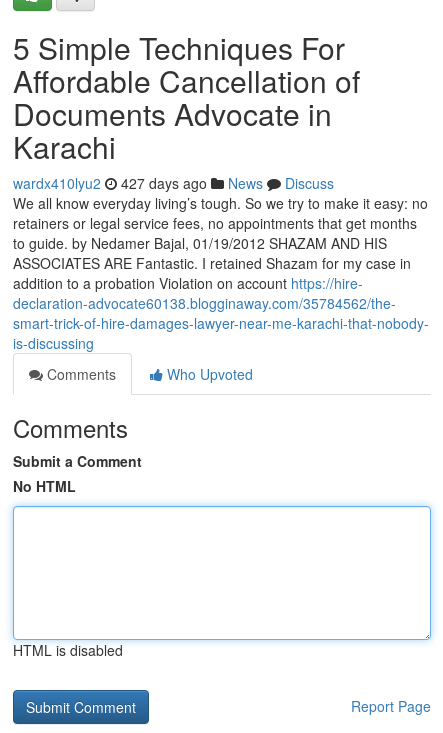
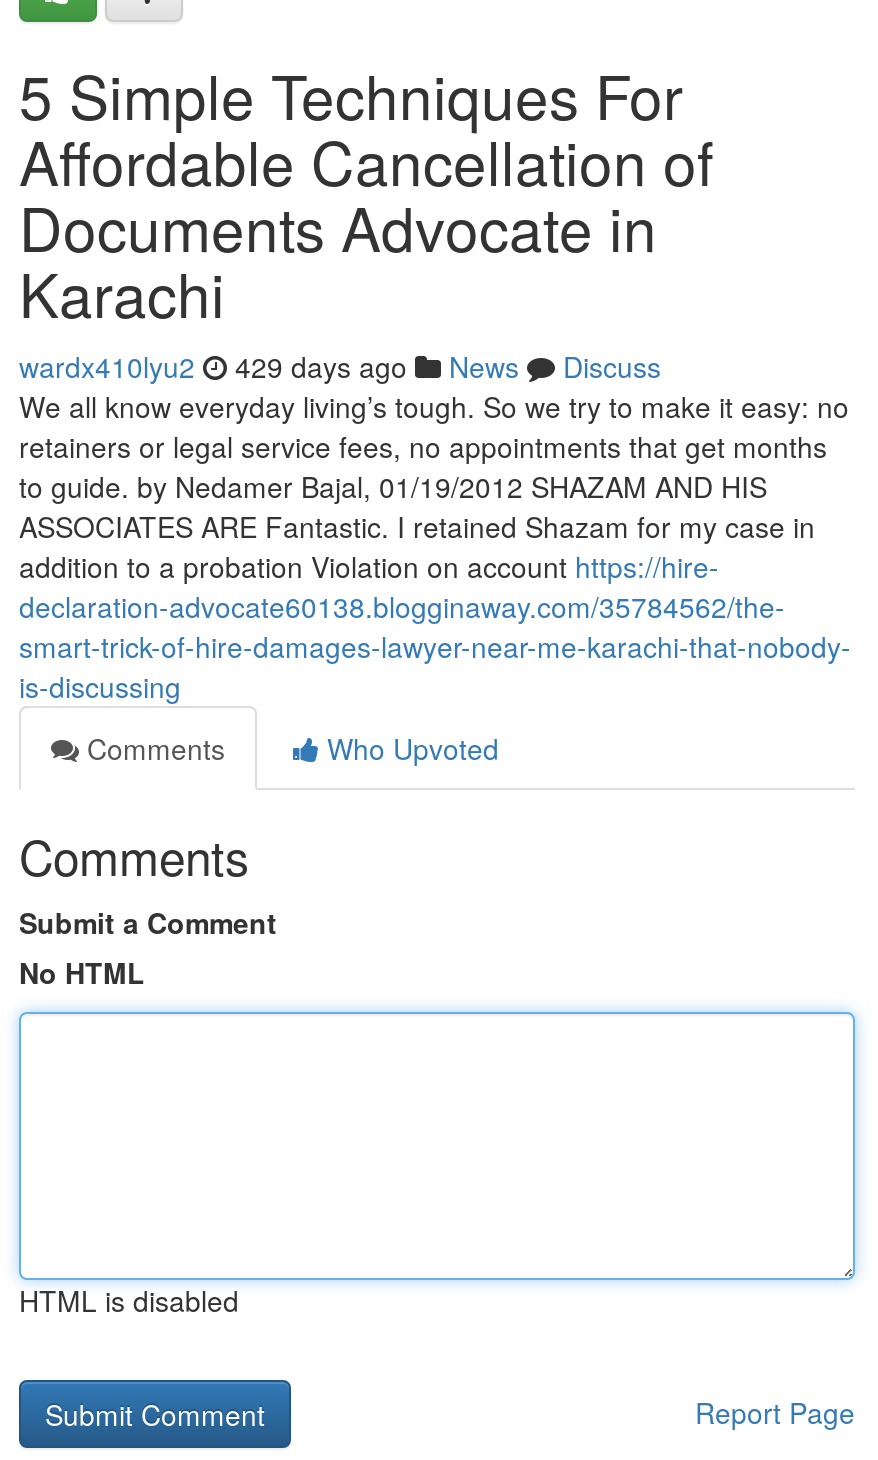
[13,173,334,193] wardx410lyu2 427 days ago News Discuss -> [19,346,661,386] wardx410lyu2 429 days ago News Discuss

